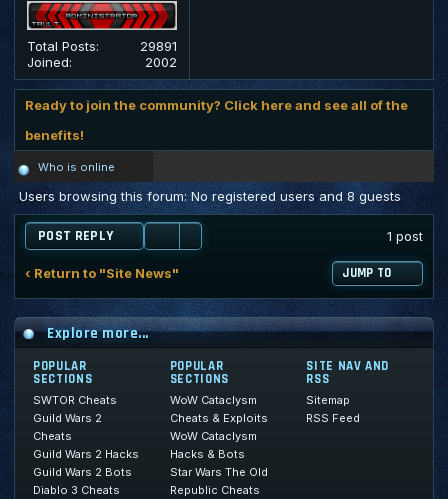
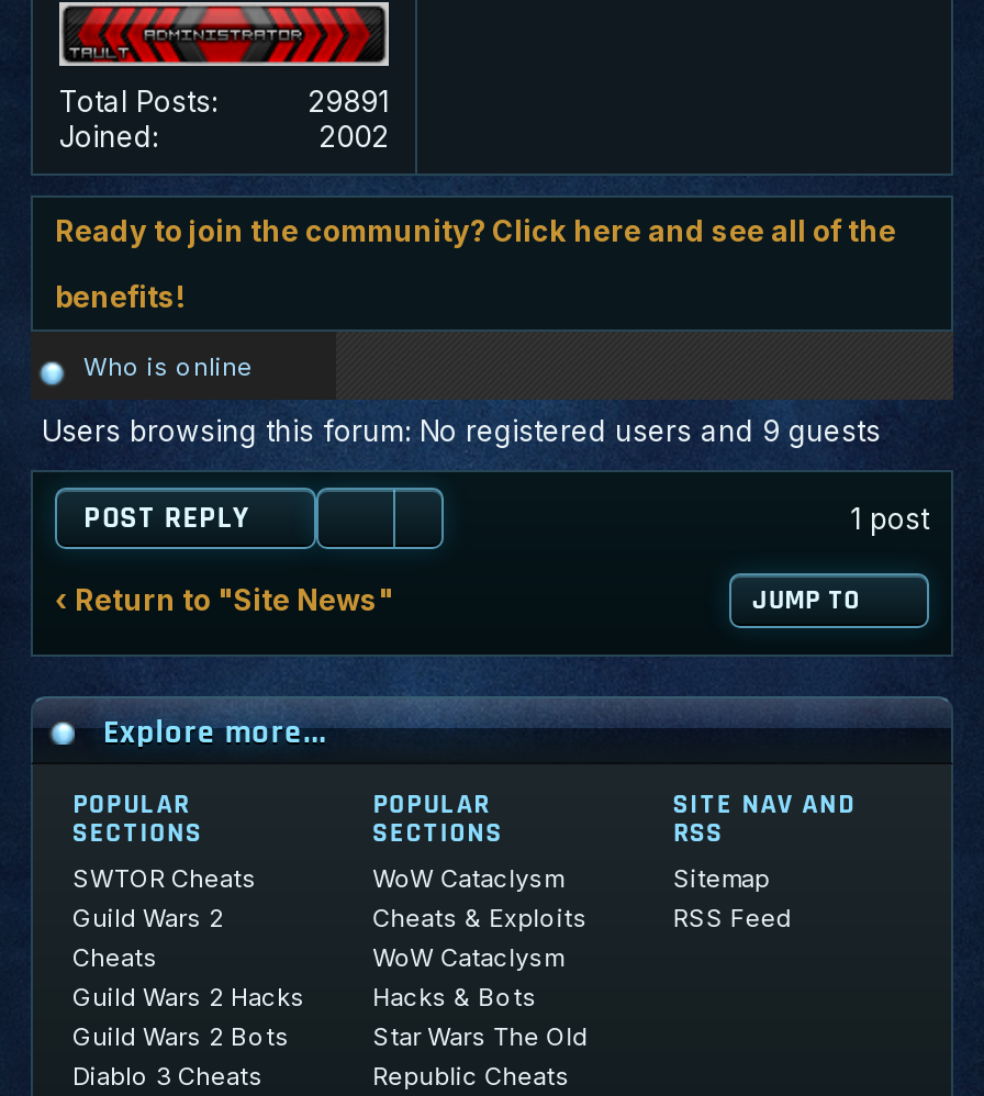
[19,187,401,203] Users browsing this forum: No registered users and 8 guests -> [42,412,881,447] Users browsing this forum: No registered users and 9 guests

